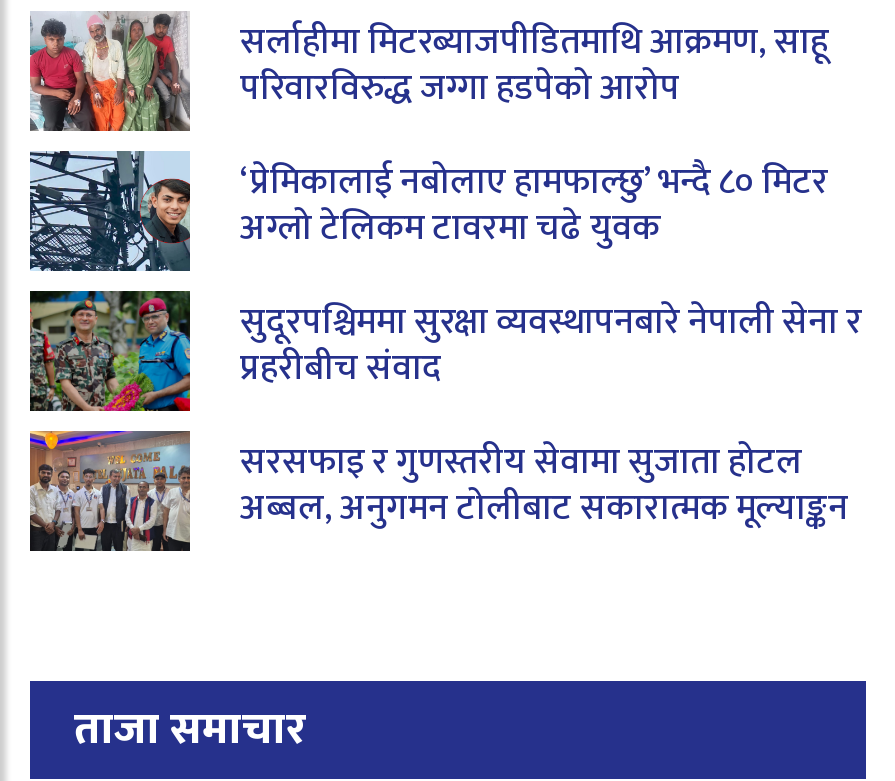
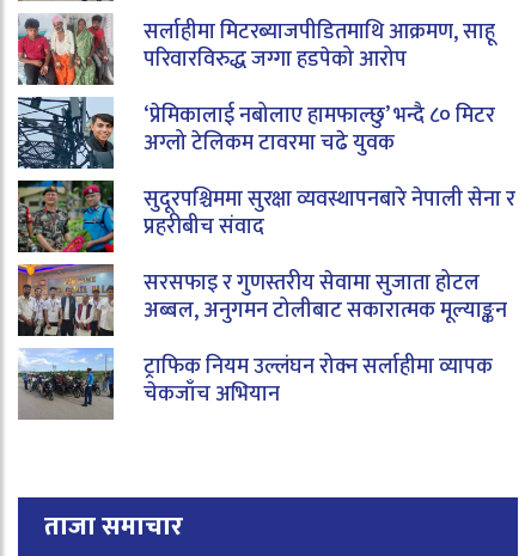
none -> [17,347,493,420] [image] | ट्राफिक नियम उल्लंघन रोक्न सर्लाहीमा व्यापक | चेकजाँच अभियान

